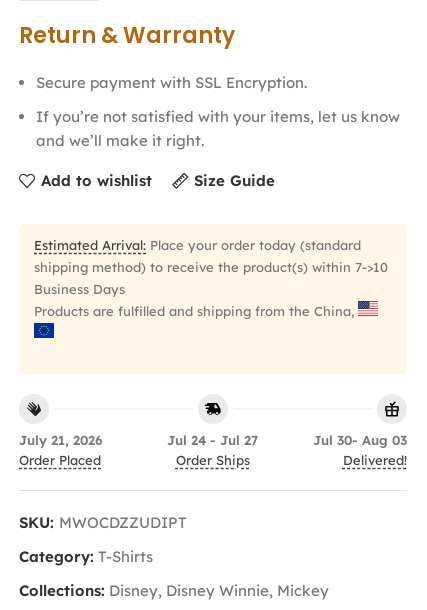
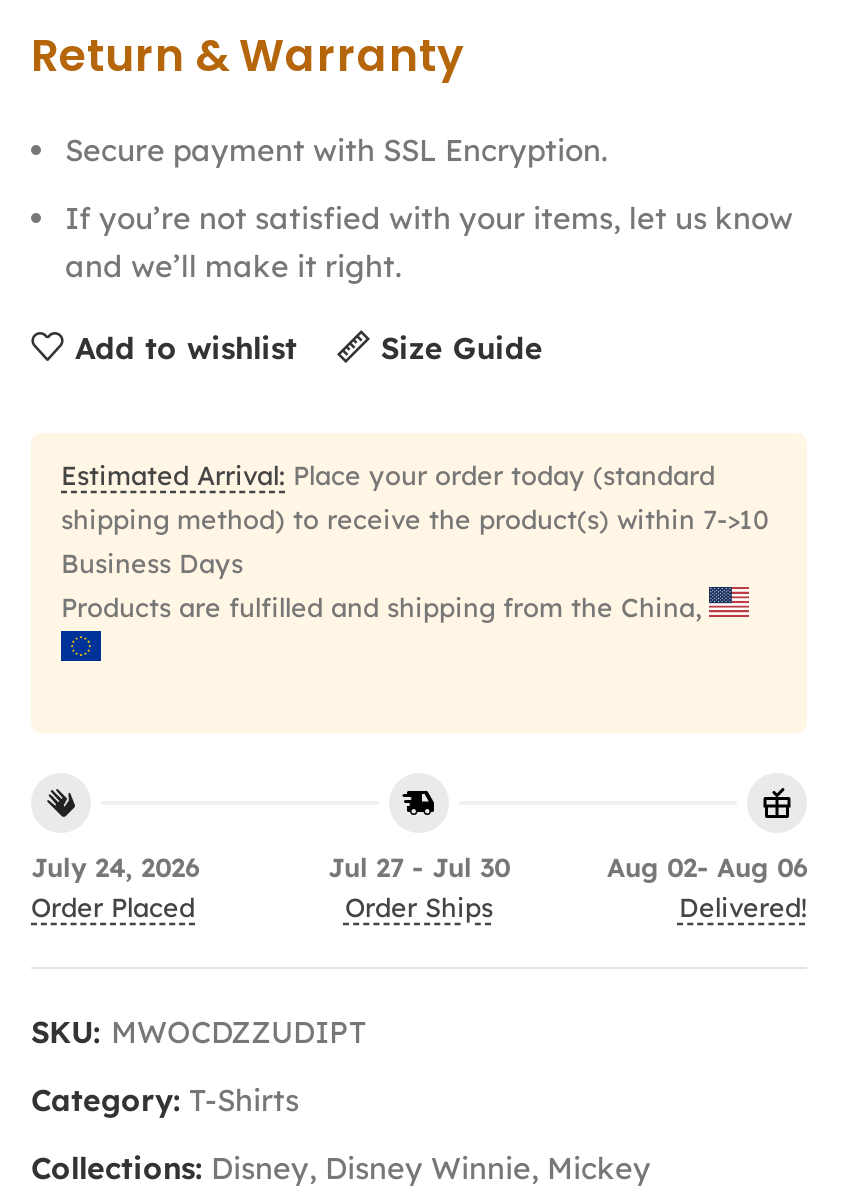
[19,432,102,448] July 21, 2026 -> [31,851,199,883] July 24, 2026
[167,432,258,448] Jul 24 - Jul 27 -> [328,851,510,883] Jul 27 - Jul 30
[313,432,407,448] Jul 30- Aug 03 -> [607,851,807,883] Aug 02- Aug 06

